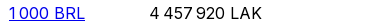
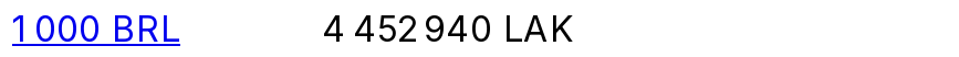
[149,3,262,23] 4 457 920 LAK -> [322,6,574,50] 4 452 940 LAK

